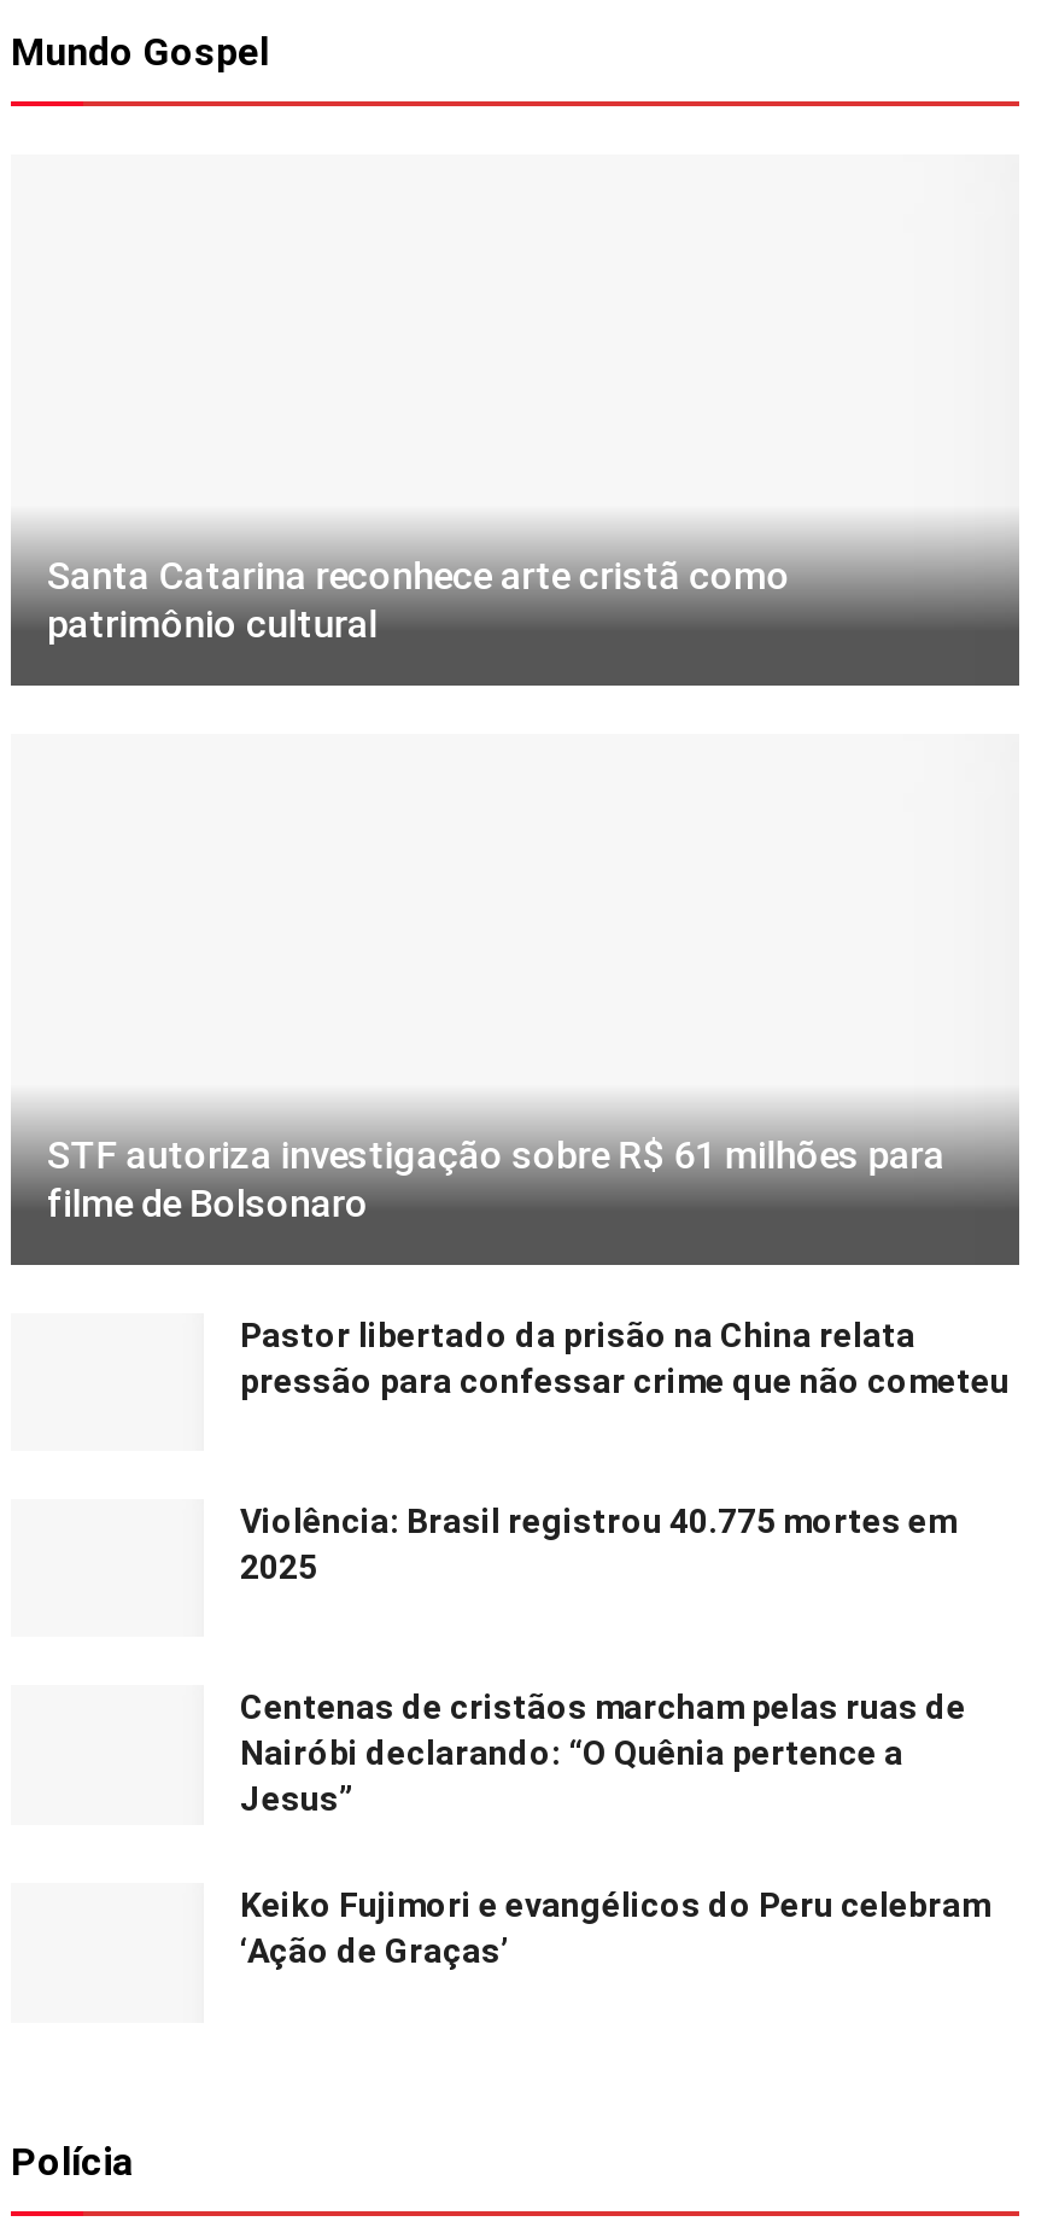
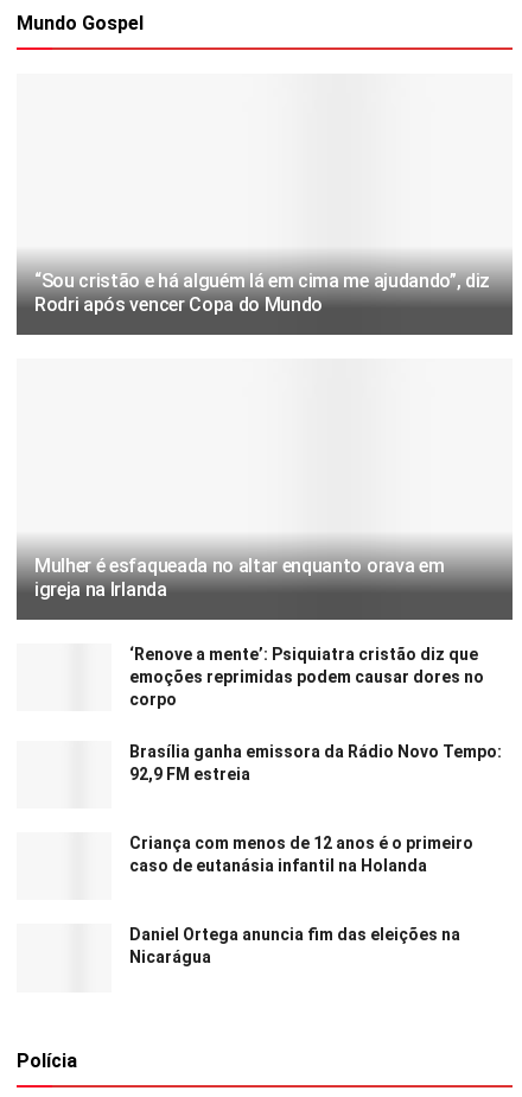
[47,553,790,647] Santa Catarina reconhece arte cristã como | patrimônio cultural -> [34,270,490,316] “Sou cristão e há alguém lá em cima me ajudando”, diz | Rodri após vencer Copa do Mundo
[47,1132,944,1226] STF autoriza investigação sobre R$ 61 milhões para | filme de Bolsonaro -> [34,554,444,601] Mulher é esfaqueada no altar enquanto orava em | igreja na Irlanda
[240,1316,1010,1400] Pastor libertado da prisão na China relata | pressão para confessar crime que não cometeu -> [129,645,484,709] ‘Renove a mente’: Psiquiatra cristão diz que | emoções reprimidas podem causar dores no | corpo
[240,1502,957,1587] Violência: Brasil registrou 40.775 mortes em | 2025 -> [129,742,502,784] Brasília ganha emissora da Rádio Novo Tempo: | 92,9 FM estreia
[240,1688,966,1819] Centenas de cristãos marcham pelas ruas de | Nairóbi declarando: “O Quênia pertence a | Jesus” -> [129,834,473,875] Criança com menos de 12 anos é o primeiro | caso de eutanásia infantil na Holanda
[240,1886,990,1971] Keiko Fujimori e evangélicos do Peru celebram | ‘Ação de Graças’ -> [129,925,460,967] Daniel Ortega anuncia fim das eleições na | Nicarágua

